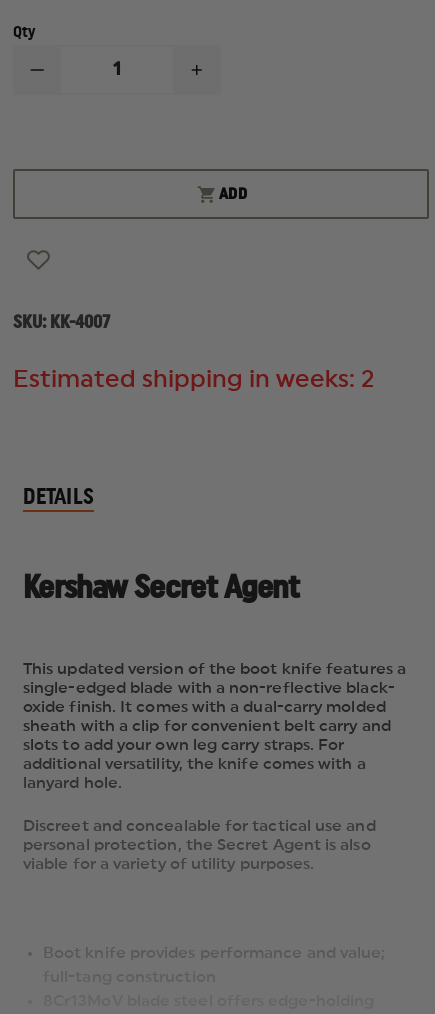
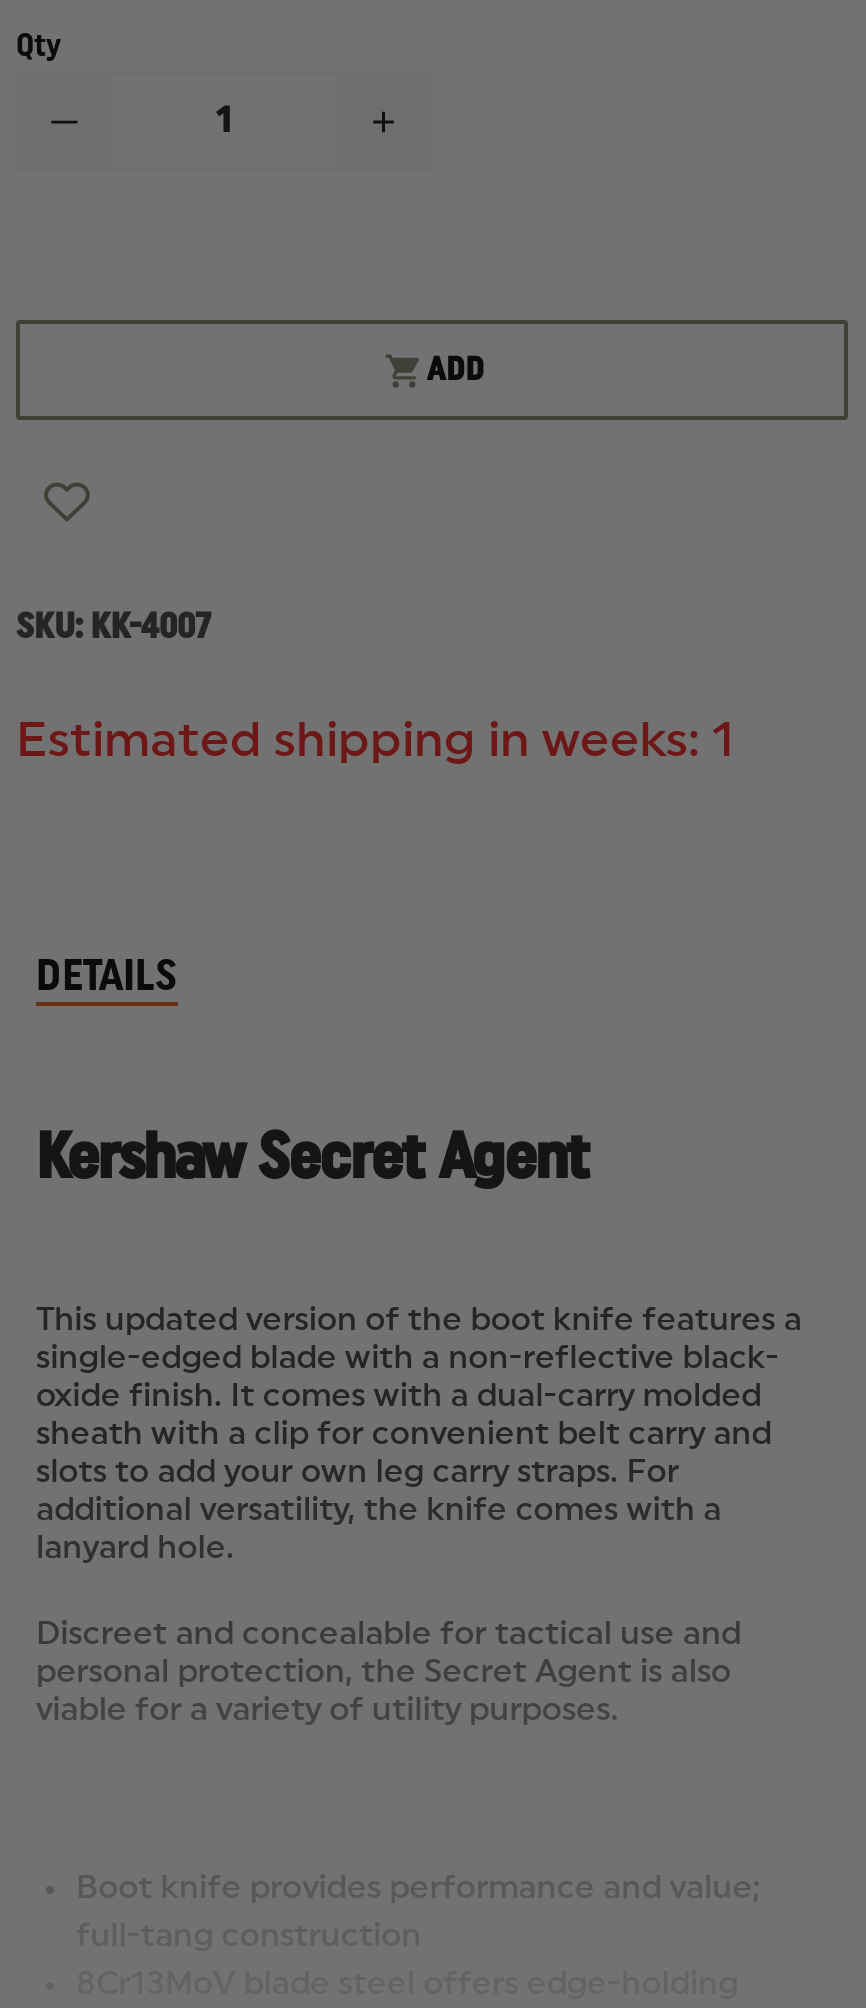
[13,368,374,392] Estimated shipping in weeks: 2 -> [16,718,734,766] Estimated shipping in weeks: 1

